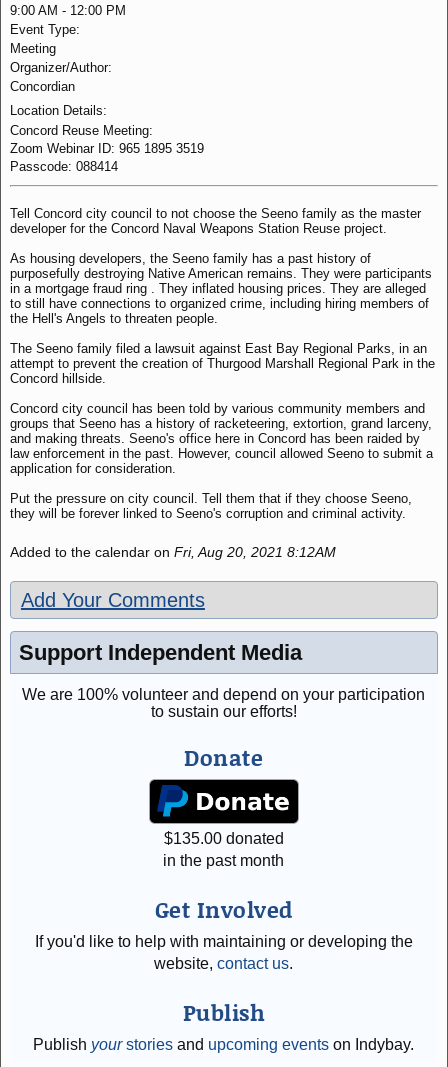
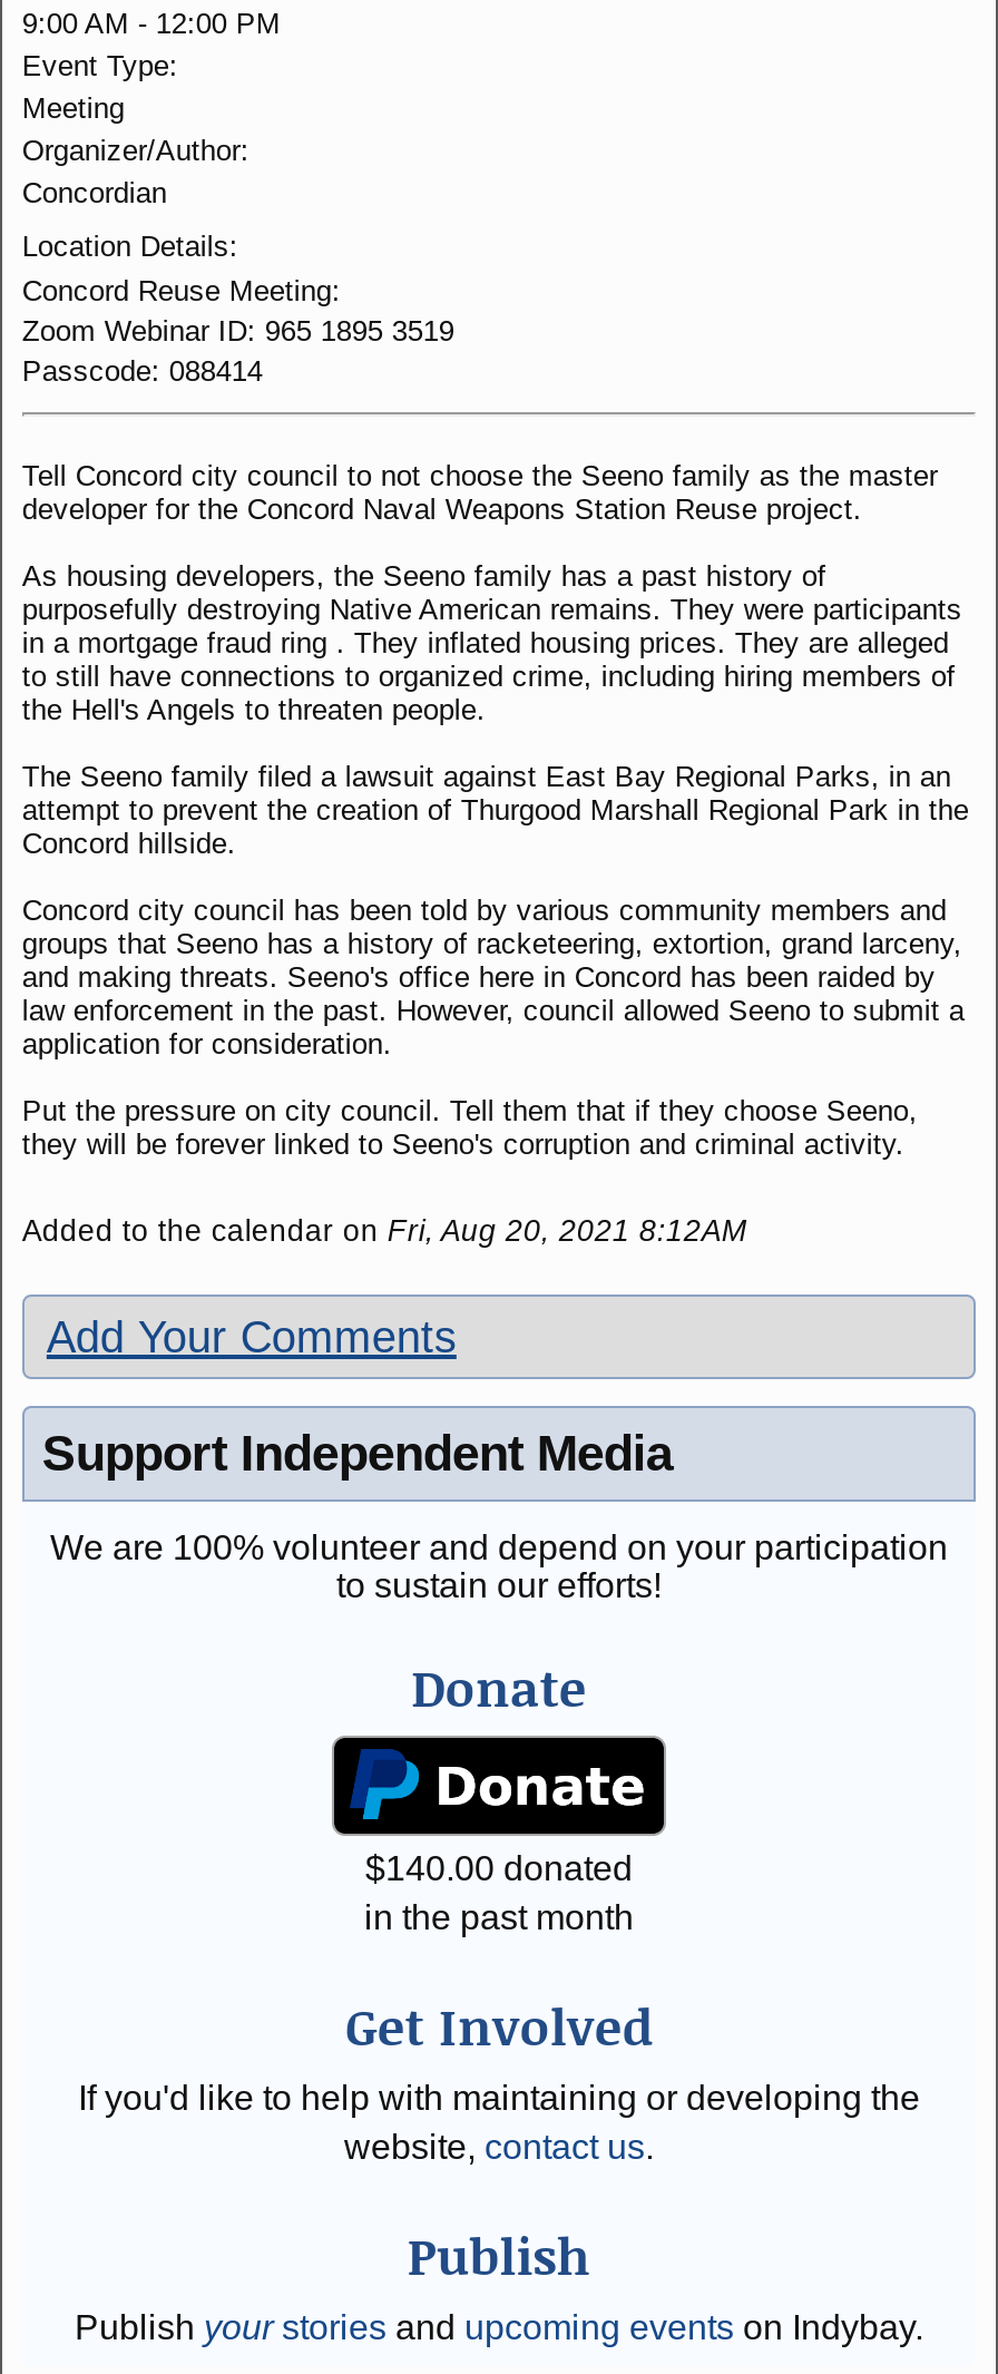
[164,830,284,847] $135.00 donated -> [365,1849,633,1887] $140.00 donated

